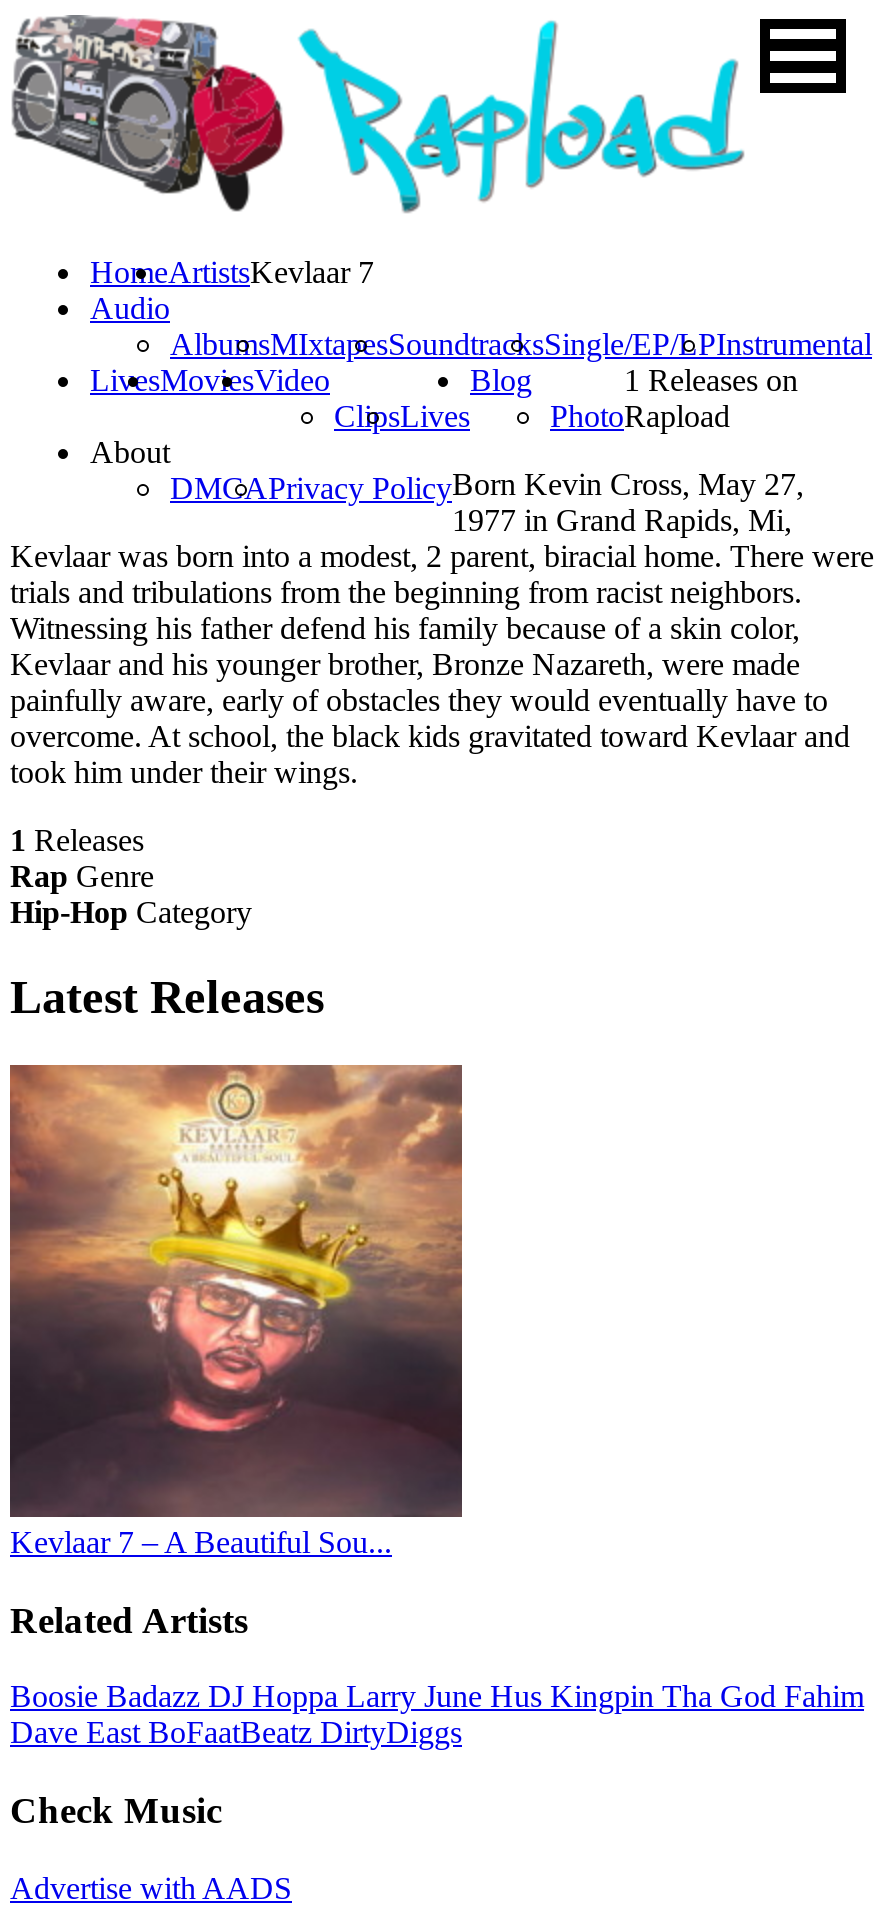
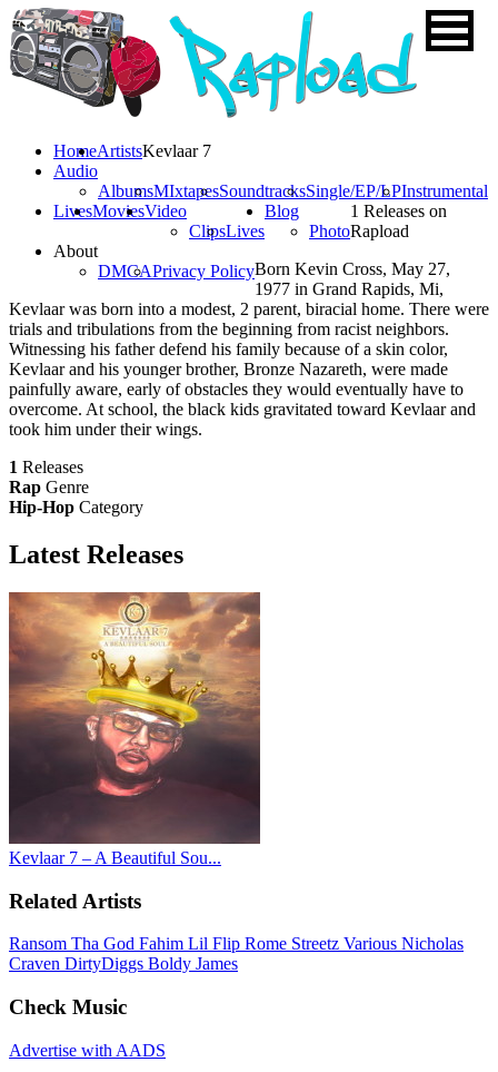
[10,1679,864,1749] Boosie Badazz DJ Hoppa Larry June Hus Kingpin Tha God Fahim | Dave East BoFaatBeatzDirtyDiggs -> [9,934,464,973] Ransom Tha God Fahim Lil Flip Rome Streetz Various Nicholas | Craven DirtyDiggs Boldy James

